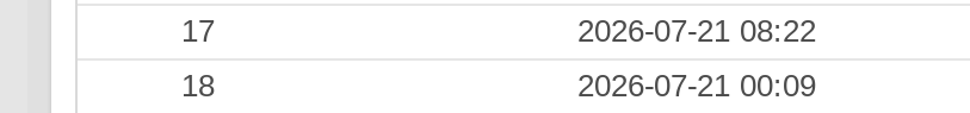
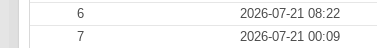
[181,13,215,49] 17 -> [77,6,84,21] 6
[181,68,215,103] 18 -> [77,29,84,44] 7

